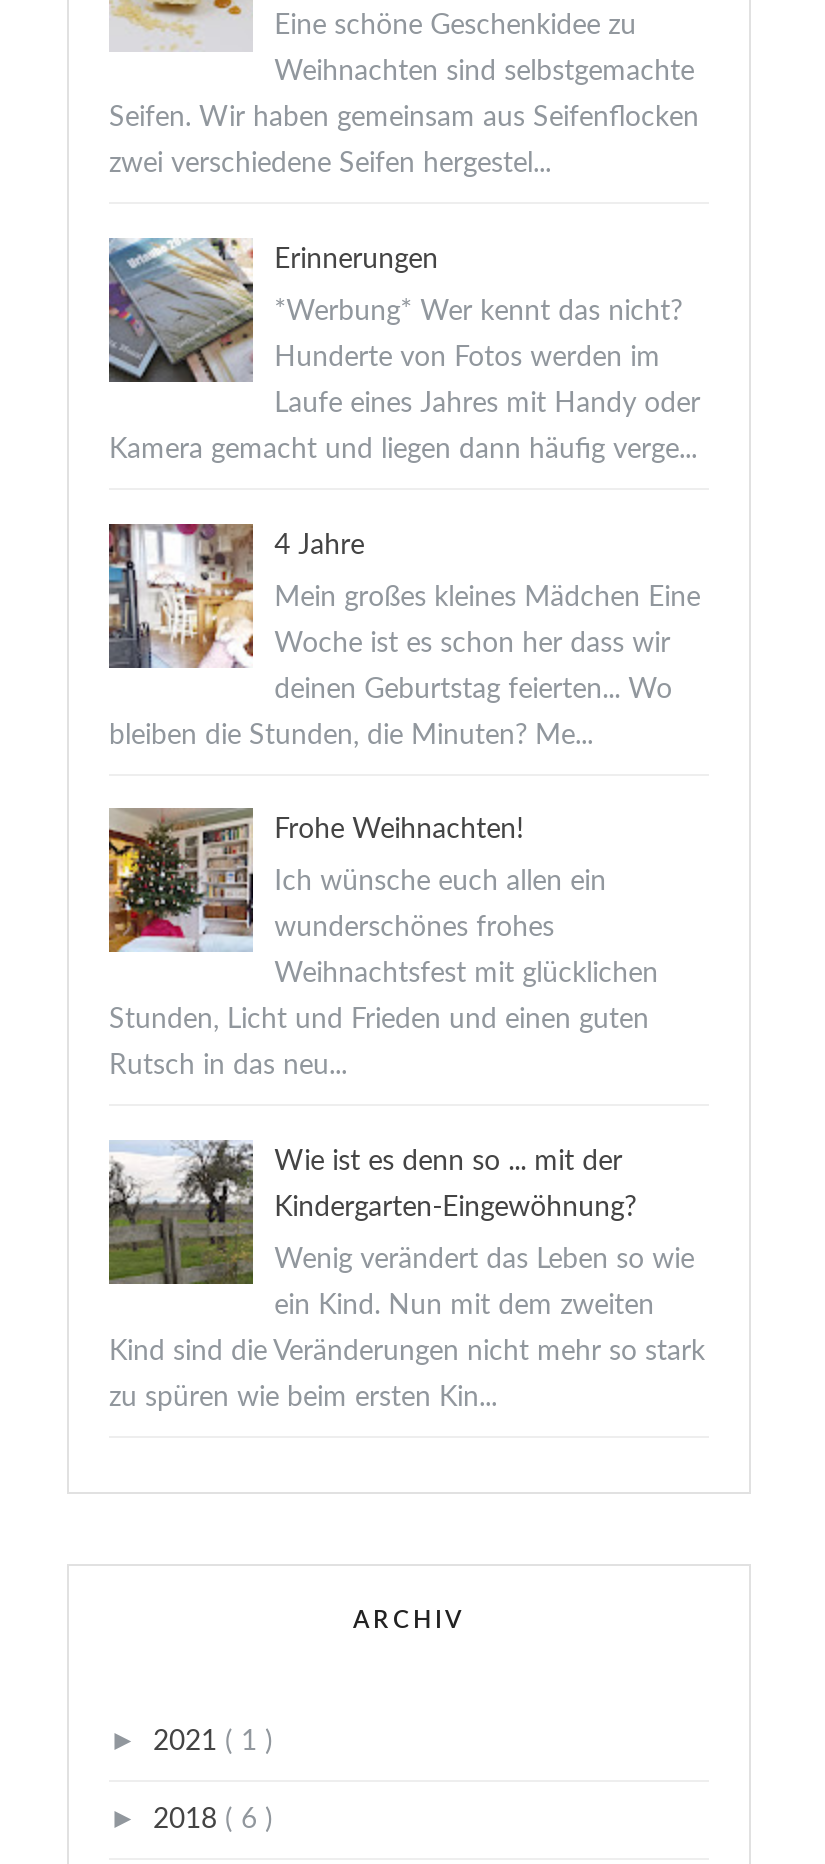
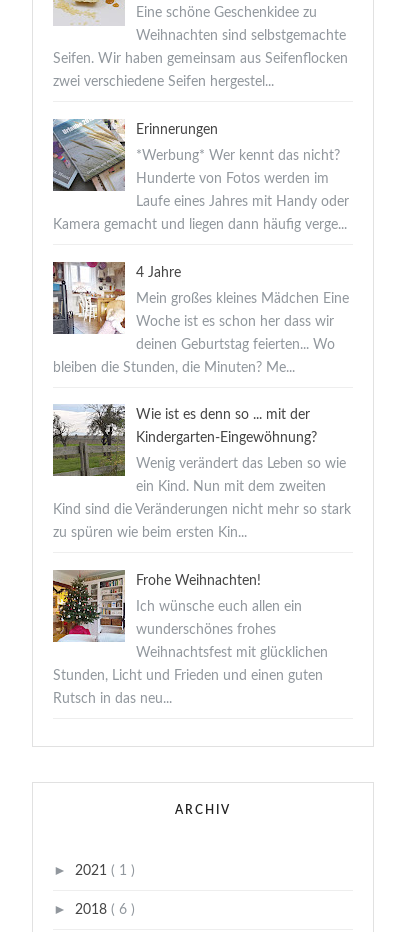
moved [107,806,658,1080] -> [52,569,328,706]: [image] | Frohe Weihnachten! | Ich wünsche euch allen ein | wunderschönes frohes | Weihnachtsfest mit glücklichen | Stunden, Licht und Frieden und einen guten | Rutsch in das neu...
moved [105,1136,705,1412] -> [51,402,351,540]: [image] | Wie ist es denn so ... mit der | Kindergarten-Eingewöhnung? | Wenig verändert das Leben so wie | ein Kind. Nun mit dem zweiten | Kind sind die Veränderungen nicht mehr so stark | zu spüren wie beim ersten Kin...

